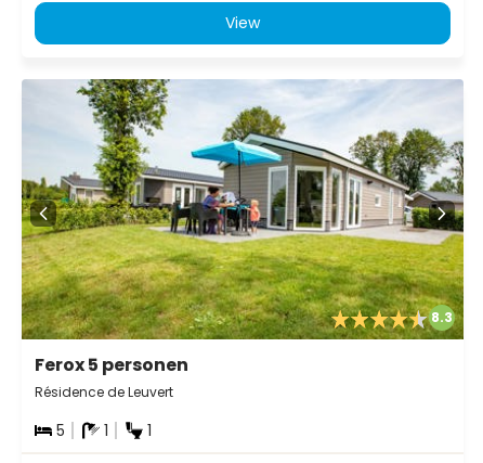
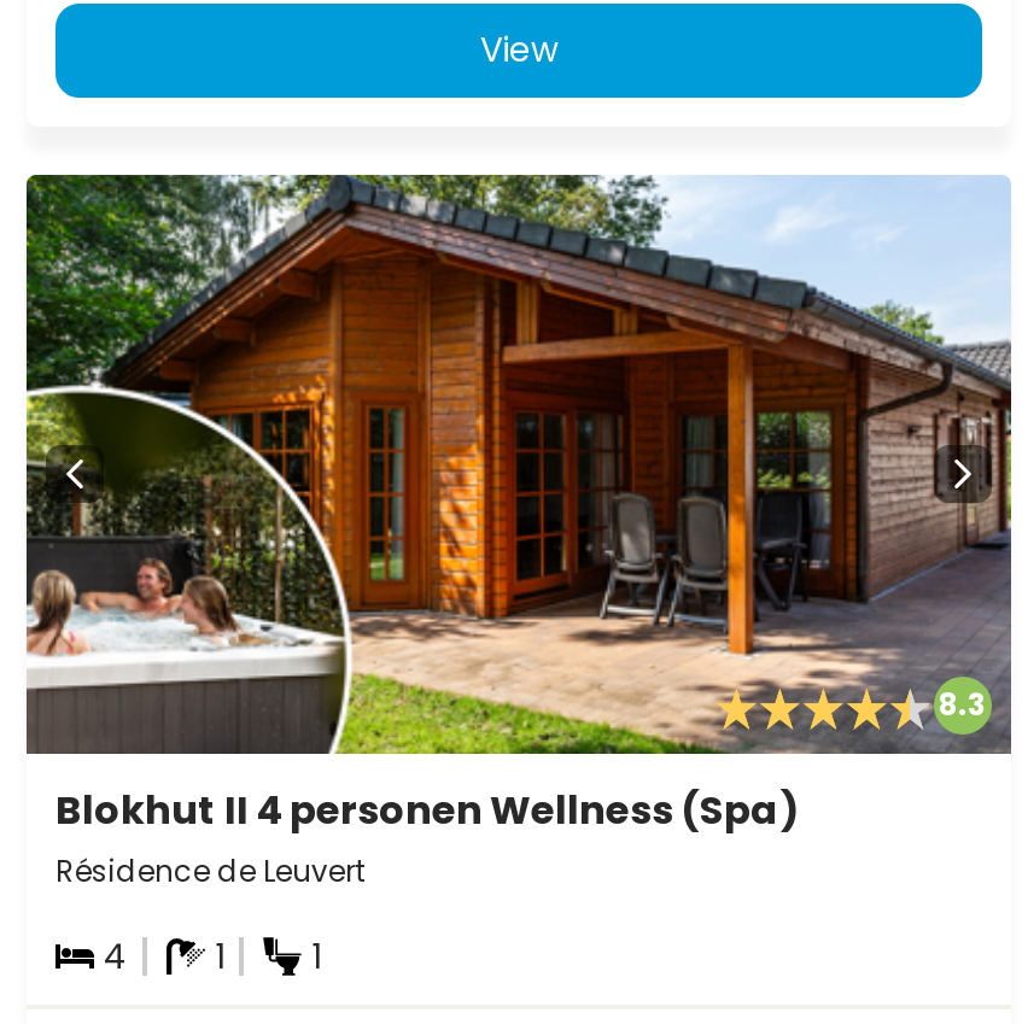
[21,78,465,377] [image] | Ferox 5 personen -> [24,172,1014,837] [image] | Blokhut II 4 personen Wellness (Spa)
[56,419,152,441] 5 1 1 -> [104,931,321,980] 4 1 1

